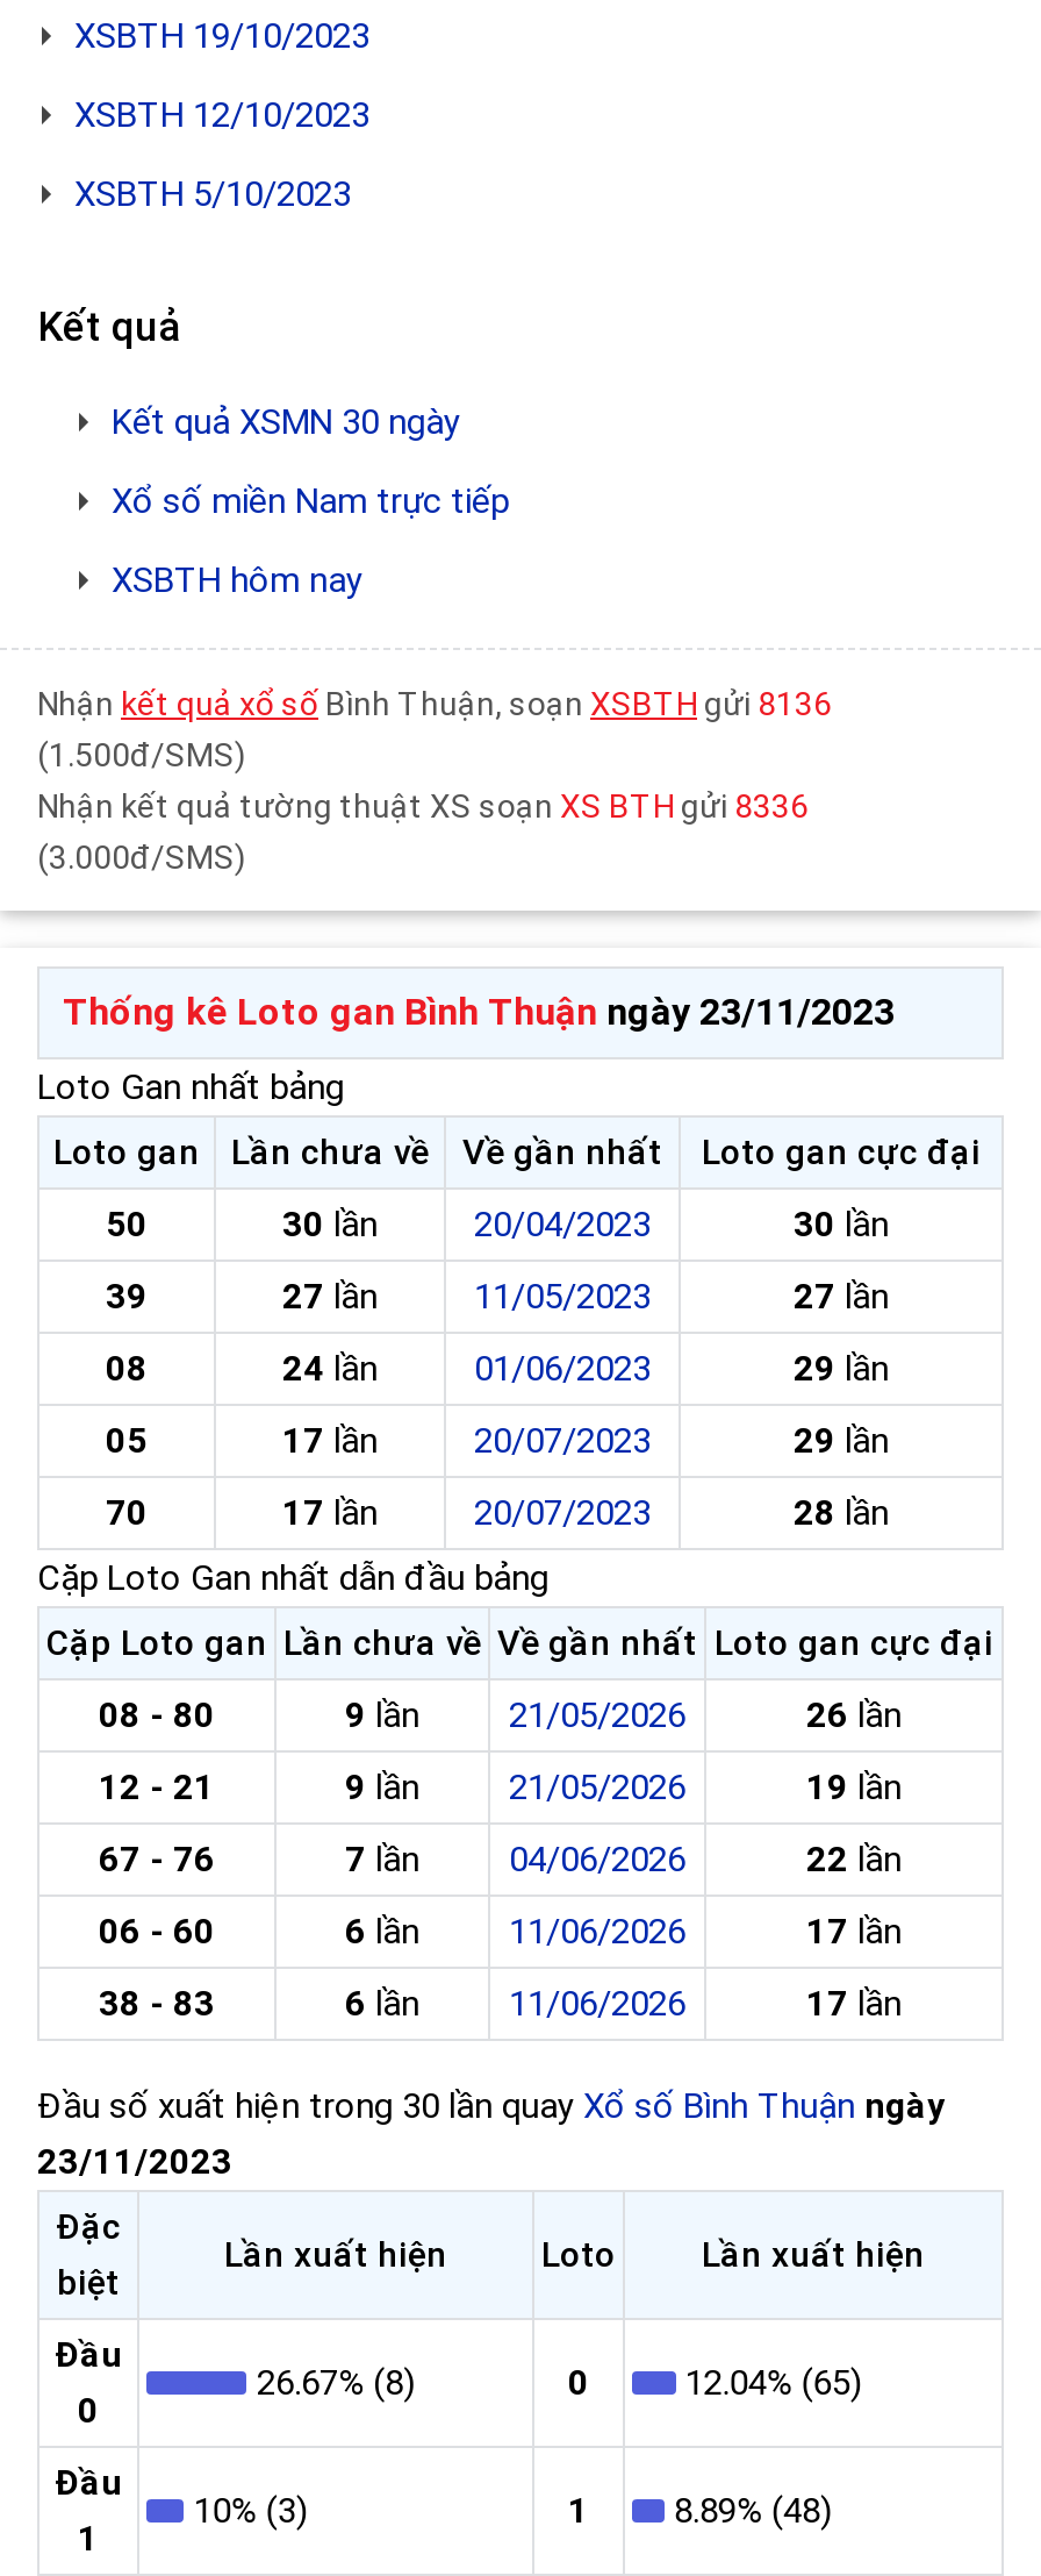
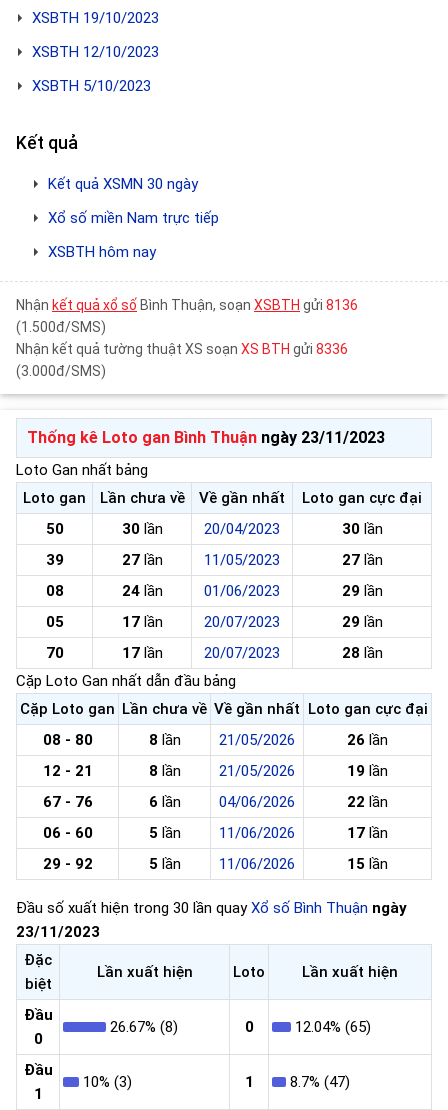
[345,1694,419,1736] 9 lần -> [148,731,180,749] 8 lần
[345,1767,419,1808] 9 lần -> [148,762,180,780] 8 lần
[345,1839,419,1881] 7 lần -> [148,793,180,811] 6 lần
[345,1911,419,1953] 6 lần -> [148,824,180,842] 5 lần
[99,1983,215,2025] 38 - 83 -> [42,855,92,873] 29 - 92
[345,1983,419,2025] 6 lần -> [148,855,180,873] 5 lần
[806,1983,902,2025] 17 lần -> [347,855,388,873] 15 lần
[568,2490,832,2532] 1 8.89% (48) -> [244,1073,350,1091] 1 8.7% (47)

